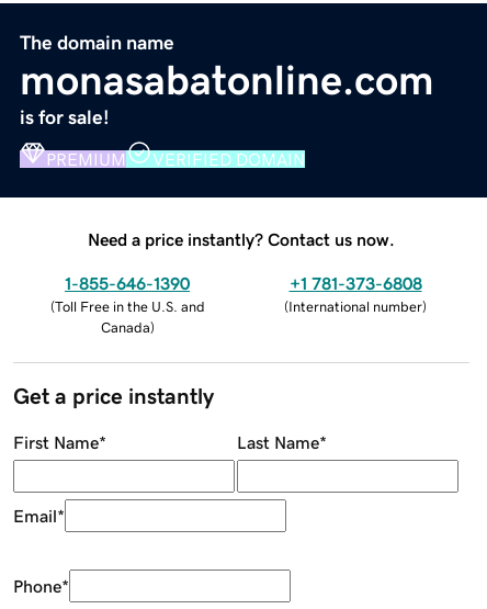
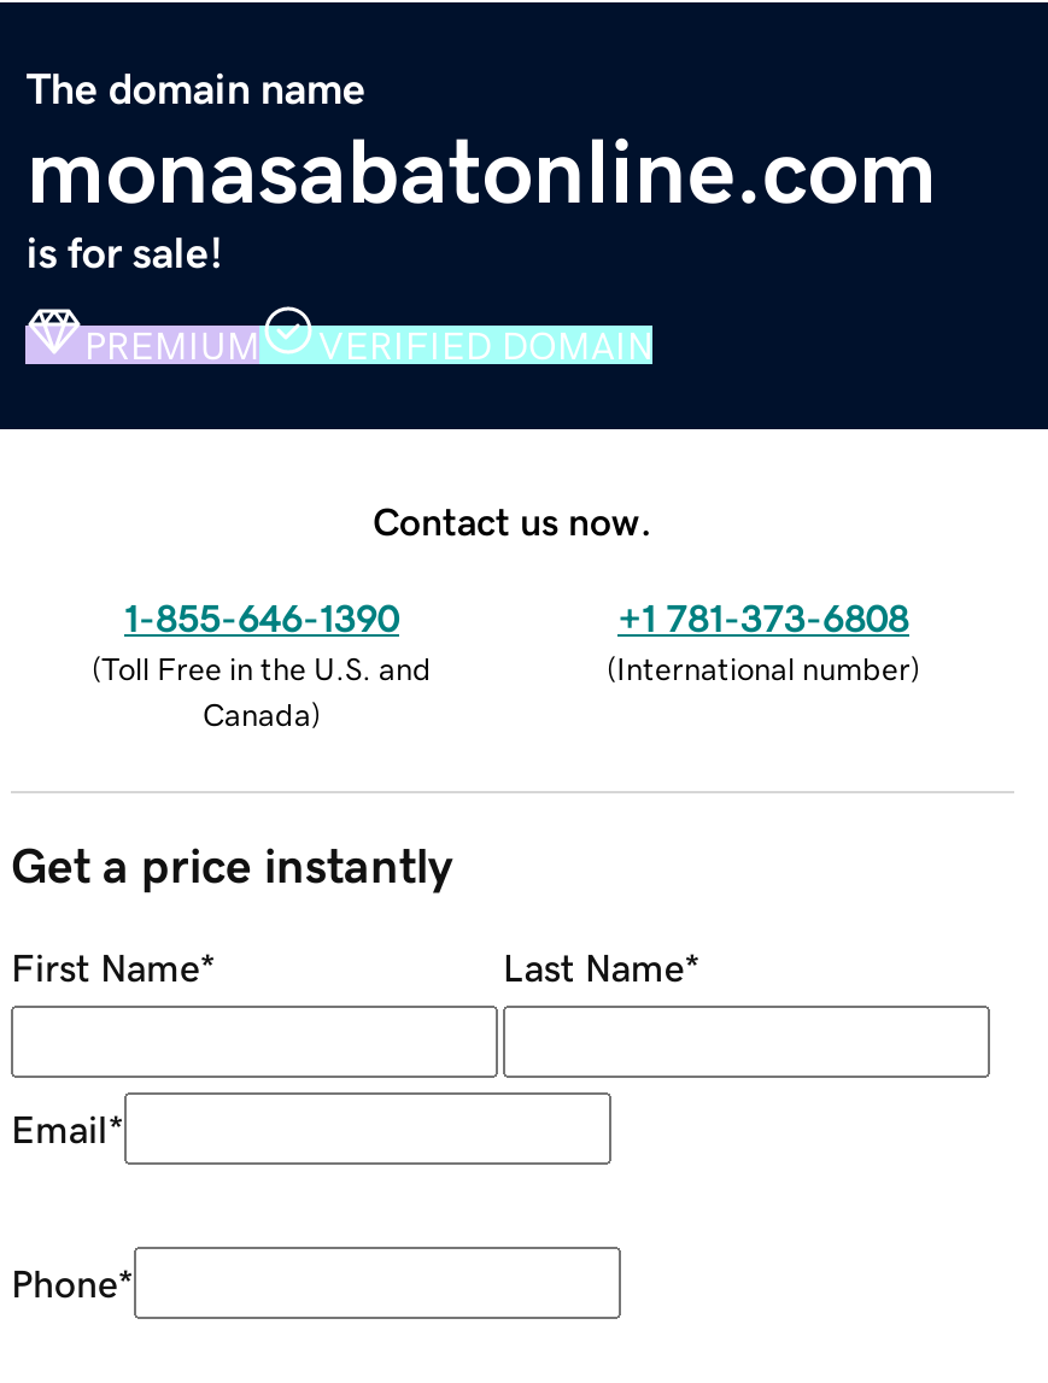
[88,230,395,248] Need a price instantly? Contact us now. -> [373,501,652,539] Contact us now.

